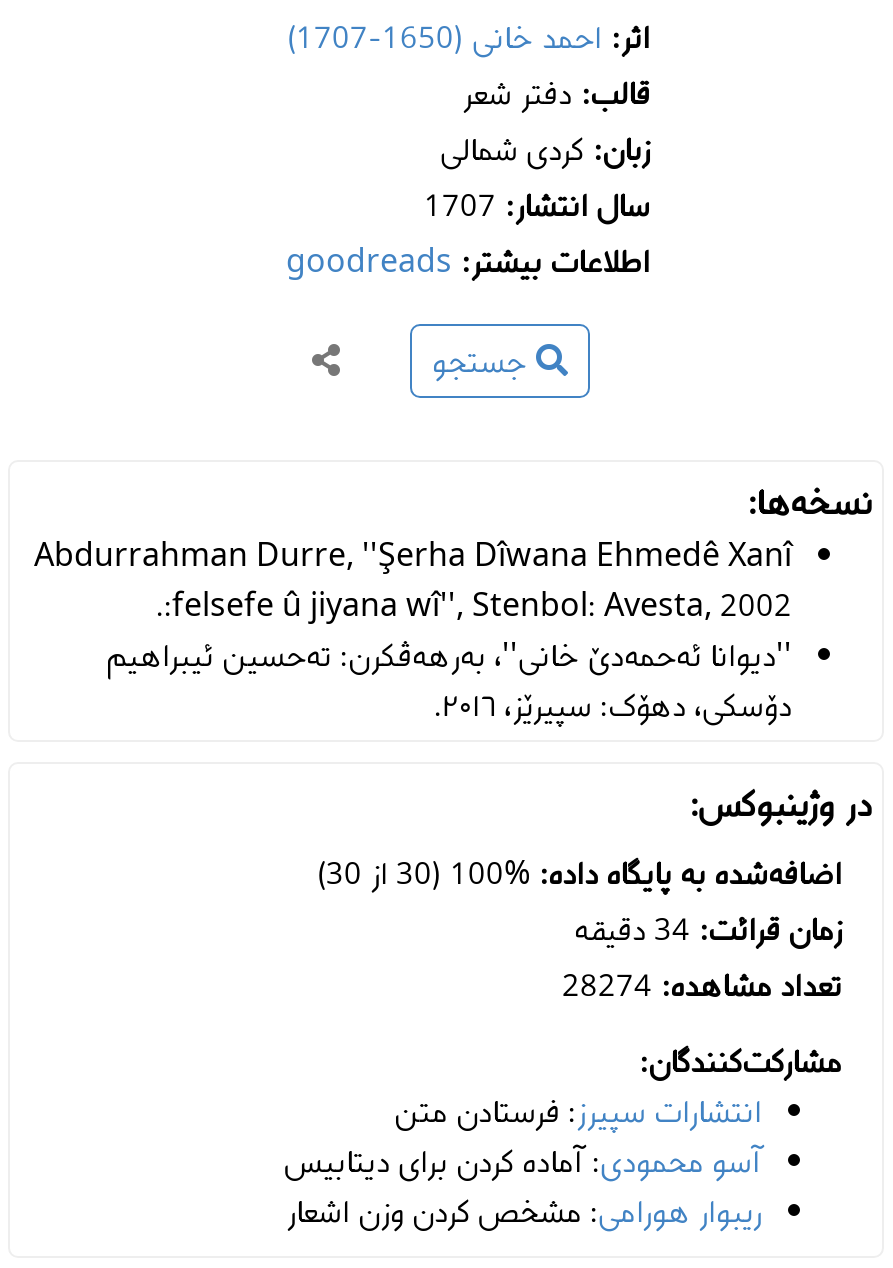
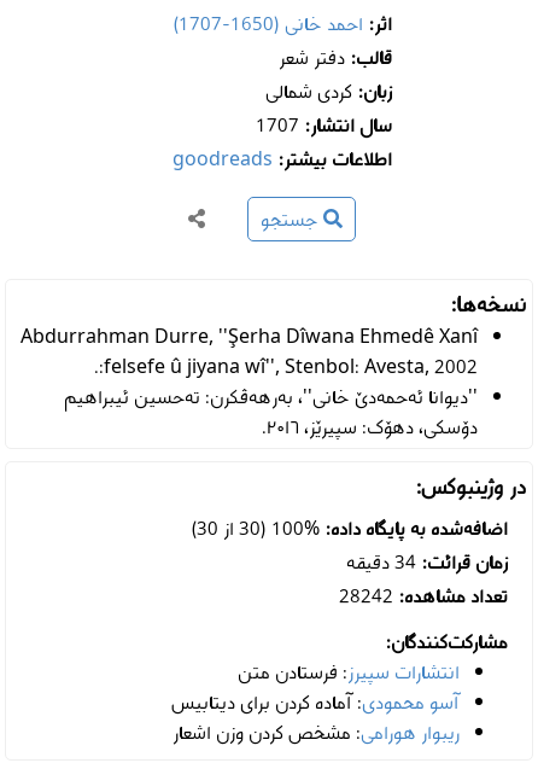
[562,960,842,1010] تعداد مشاهده: 28274 -> [339,581,508,611] تعداد مشاهده: 28242

